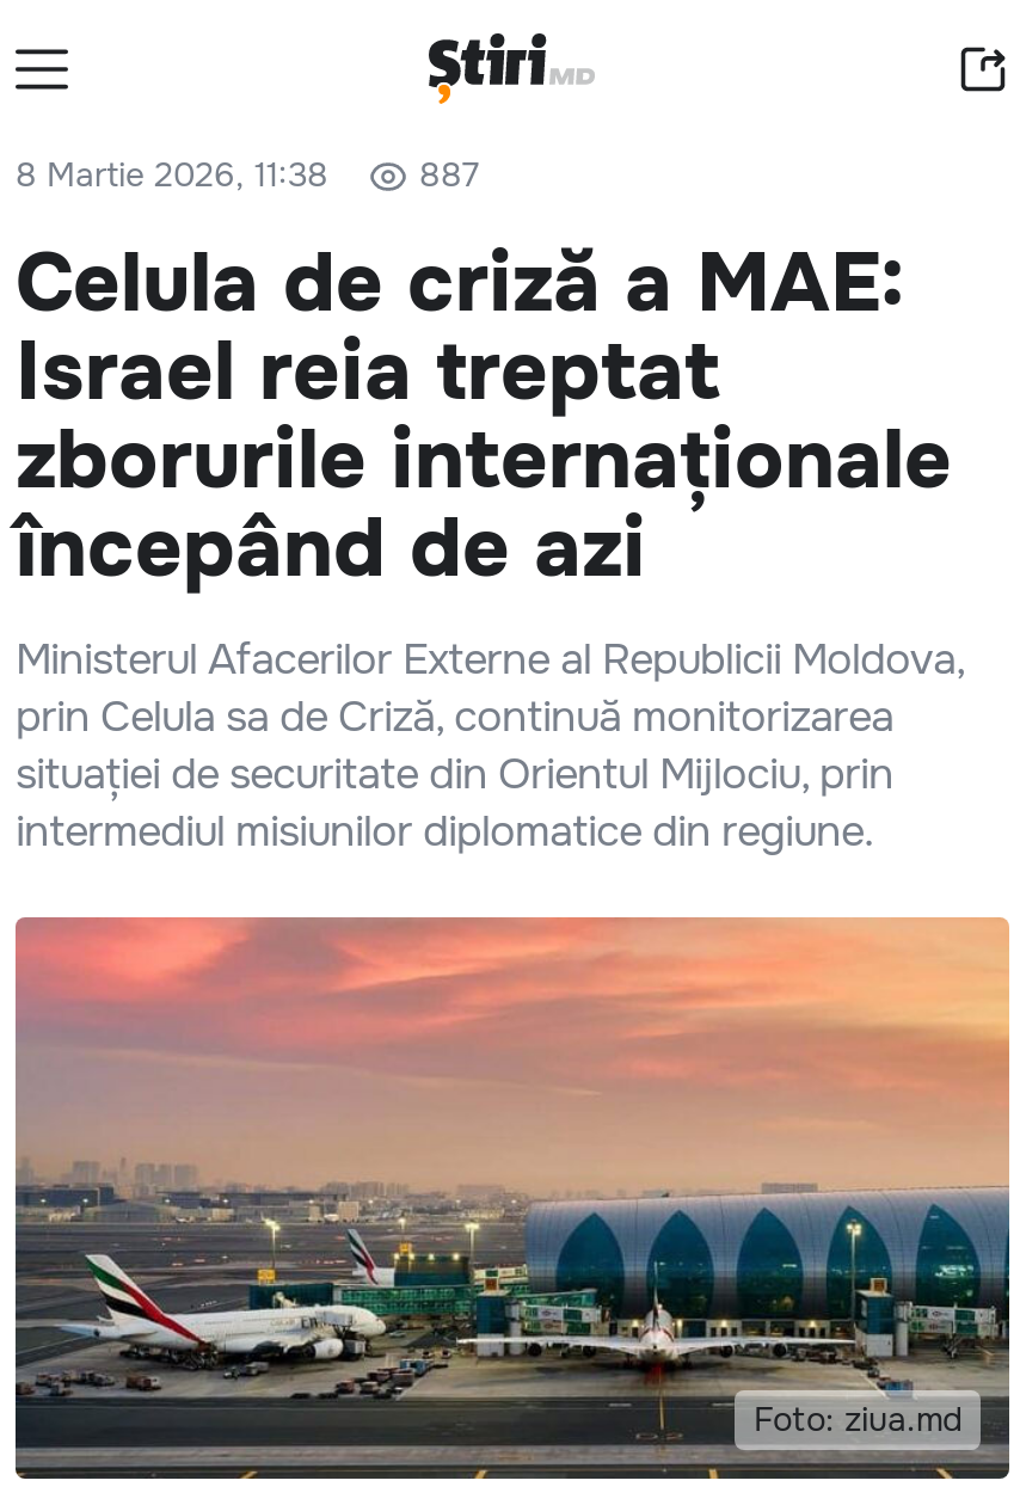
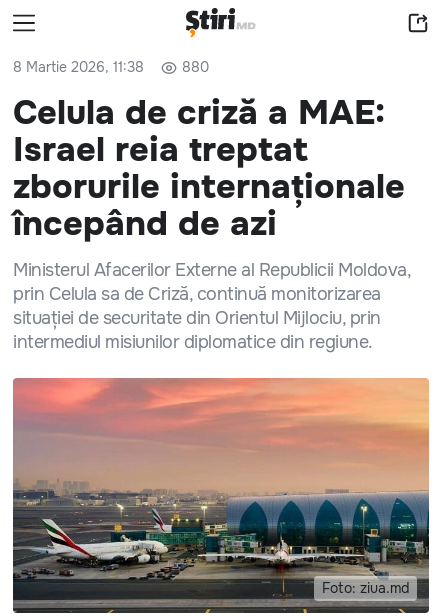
[419,153,479,196] 887 -> [182,58,209,76] 880

